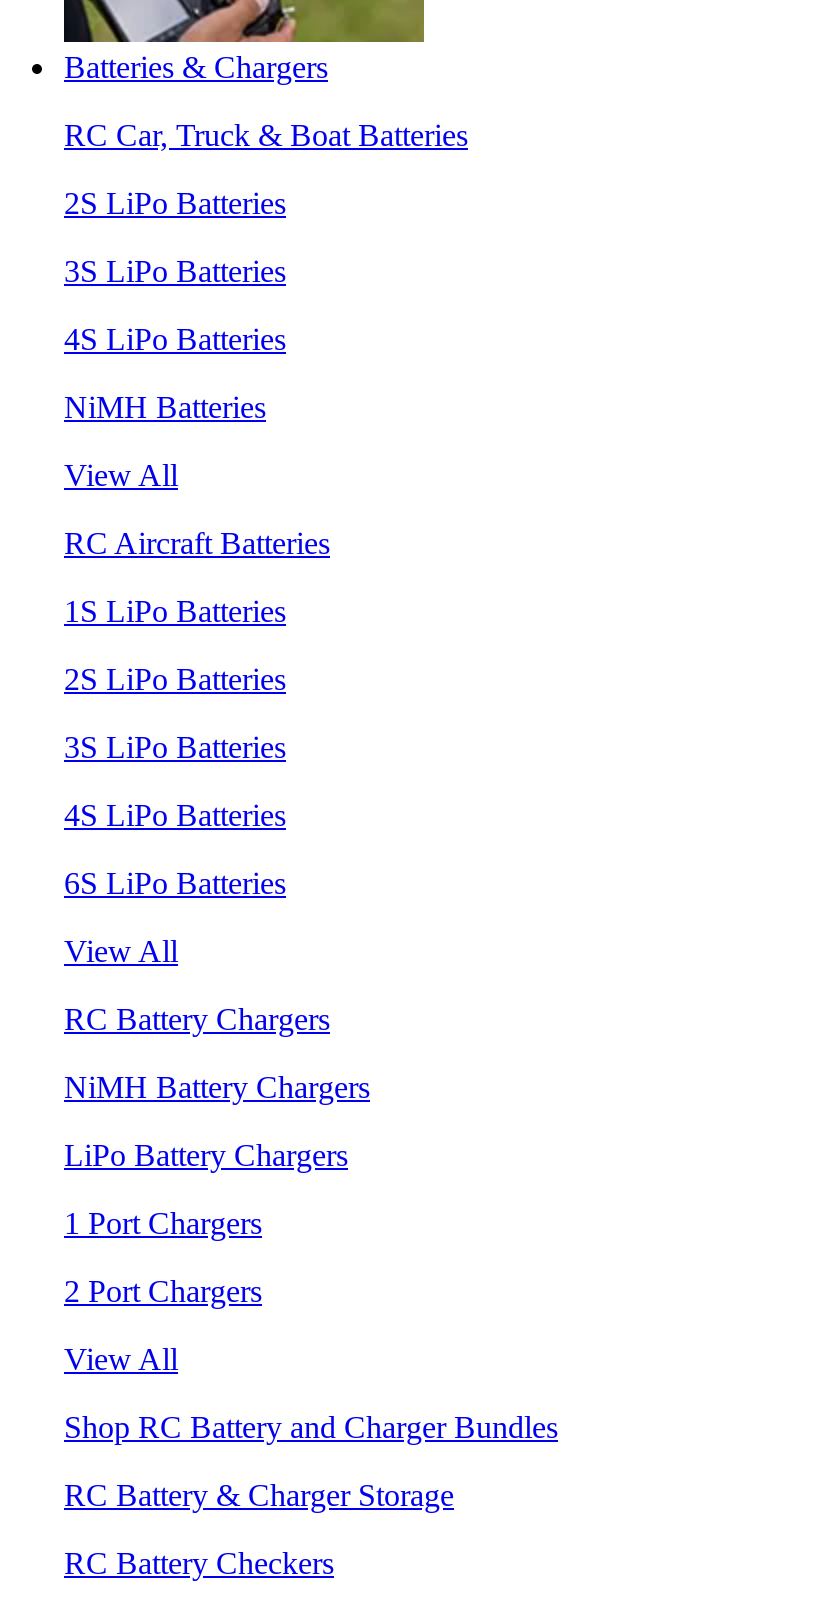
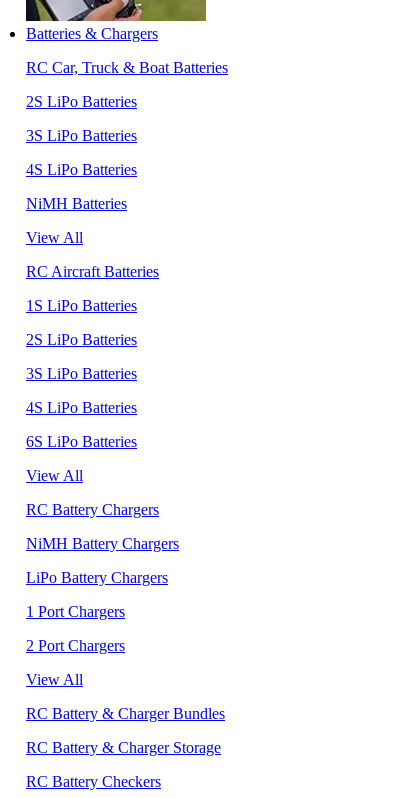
[64,1410,558,1444] Shop RC Battery and Charger Bundles -> [26,705,225,722] RC Battery & Charger Bundles

